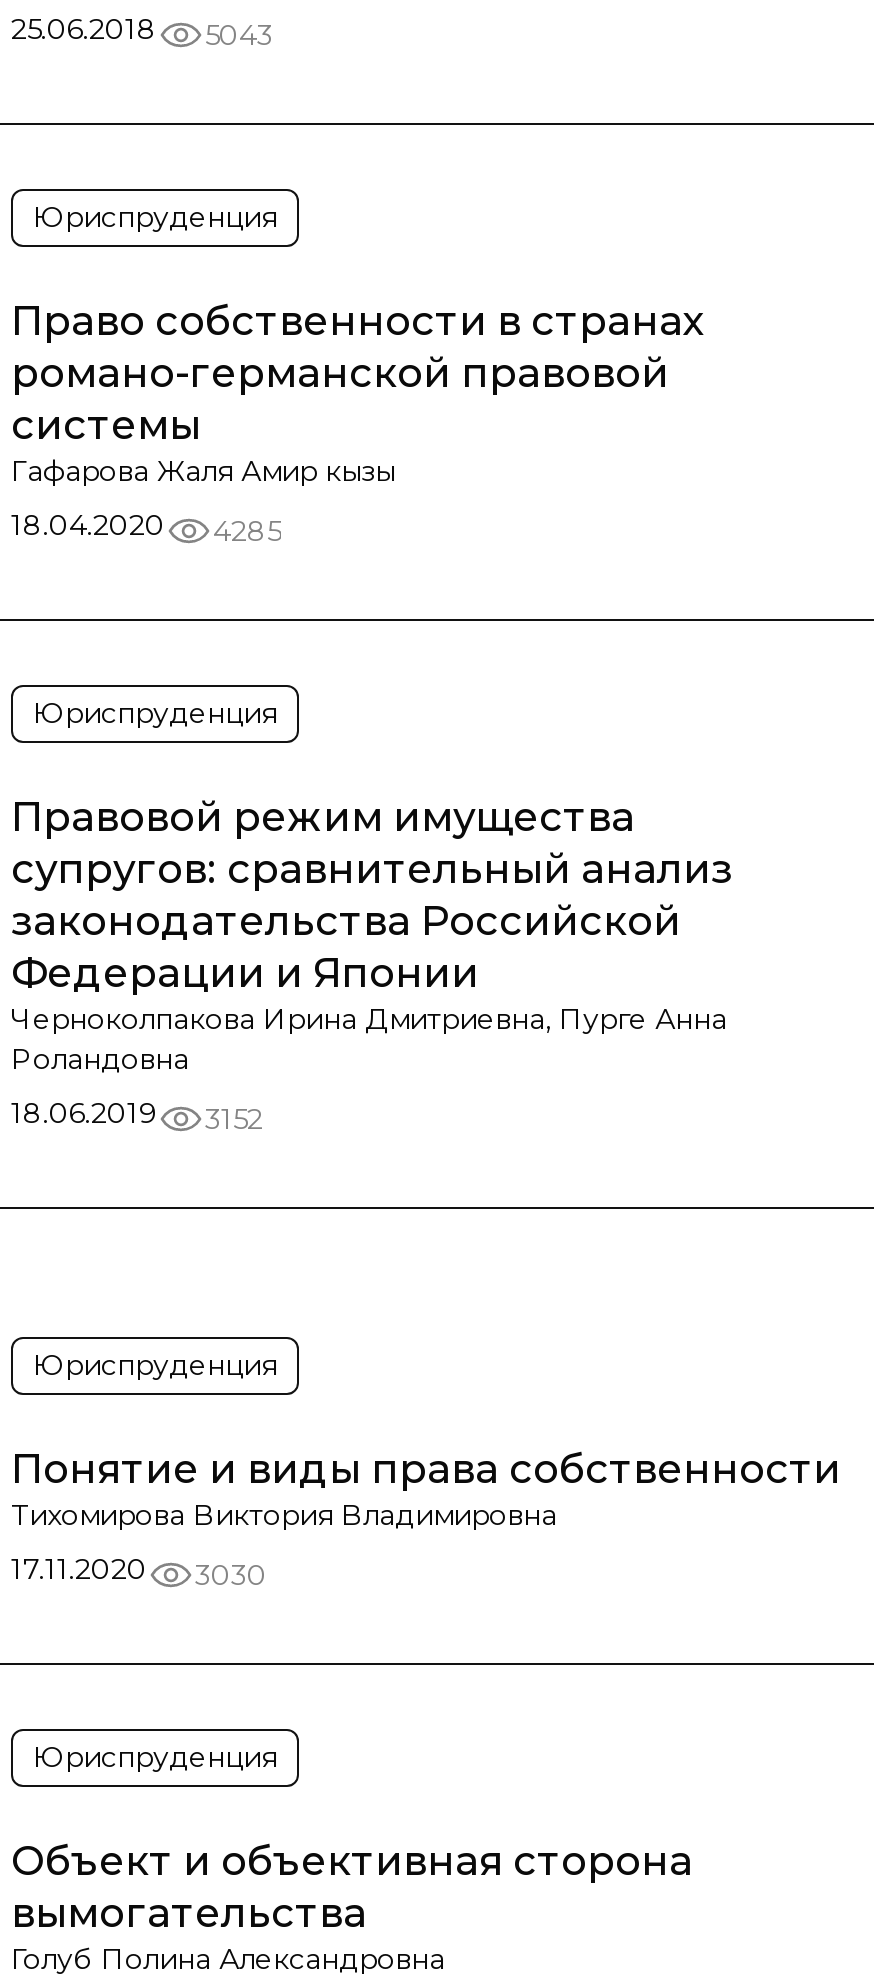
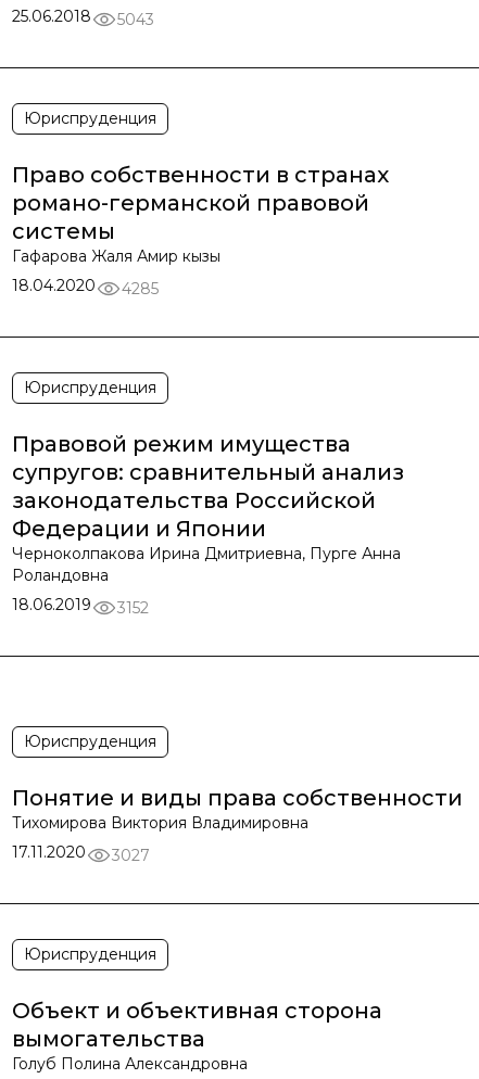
[11,1551,267,1592] 17.11.2020 3030 -> [12,842,150,865] 17.11.2020 3027

